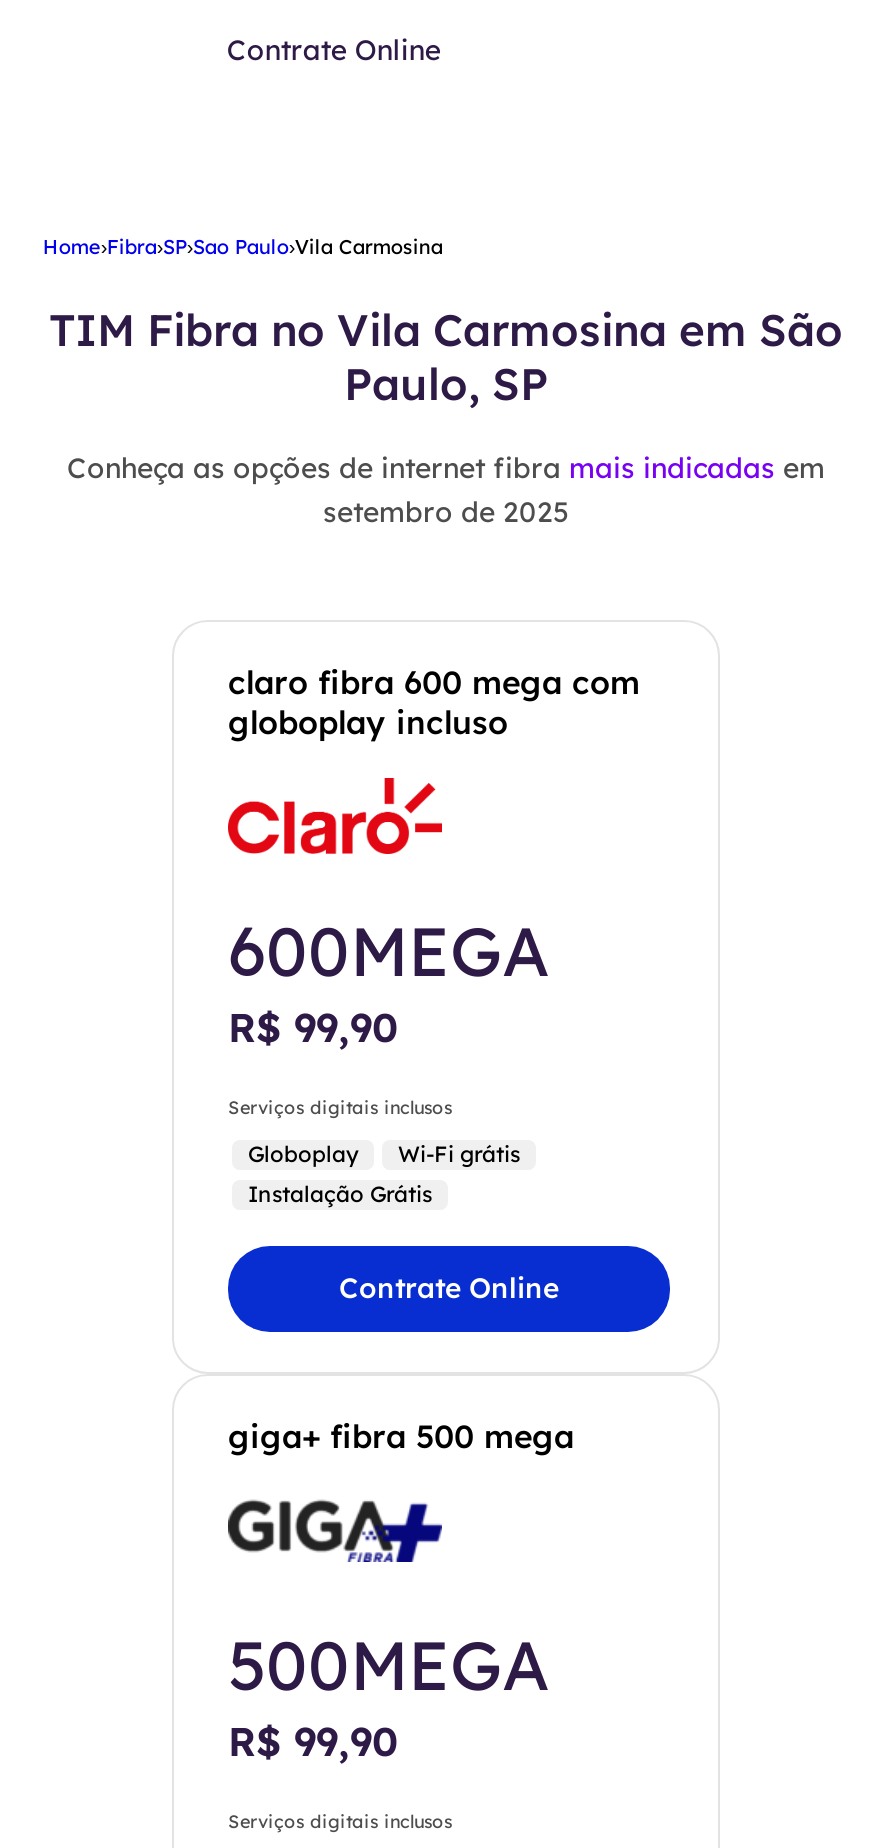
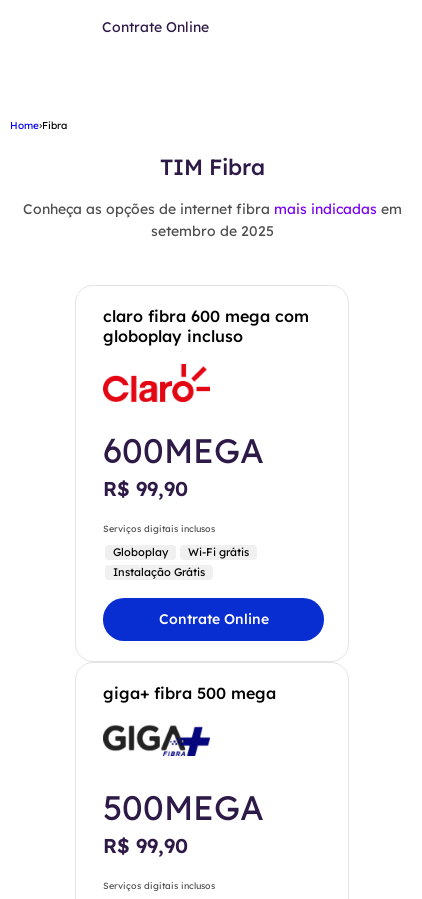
[43,234,443,260] Home›Fibra›SP›Sao Paulo›Vila Carmosina -> [10,119,67,132] Home›Fibra
[49,302,843,412] TIM Fibra no Vila Carmosina em São | Paulo, SP -> [159,153,264,181] TIM Fibra

